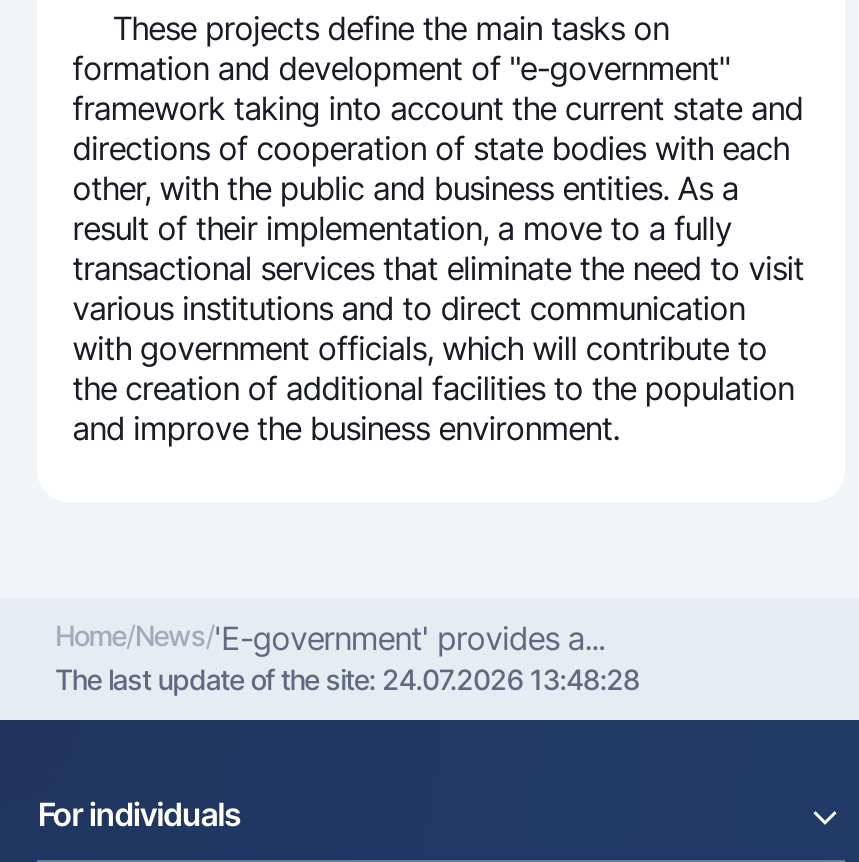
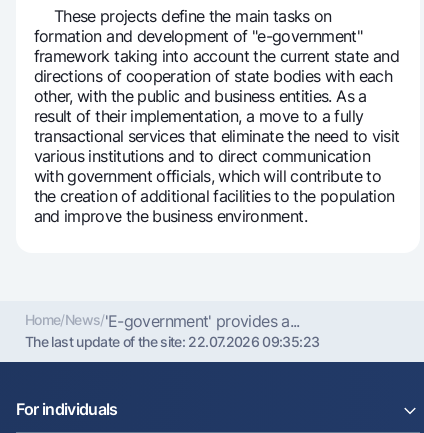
[55,662,640,696] The last update of the site: 24.07.2026 13:48:28 -> [25,333,319,350] The last update of the site: 22.07.2026 09:35:23

